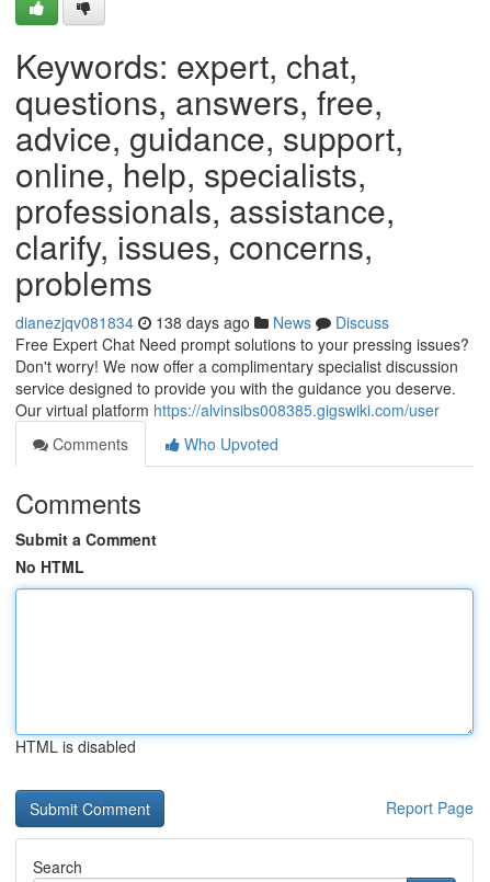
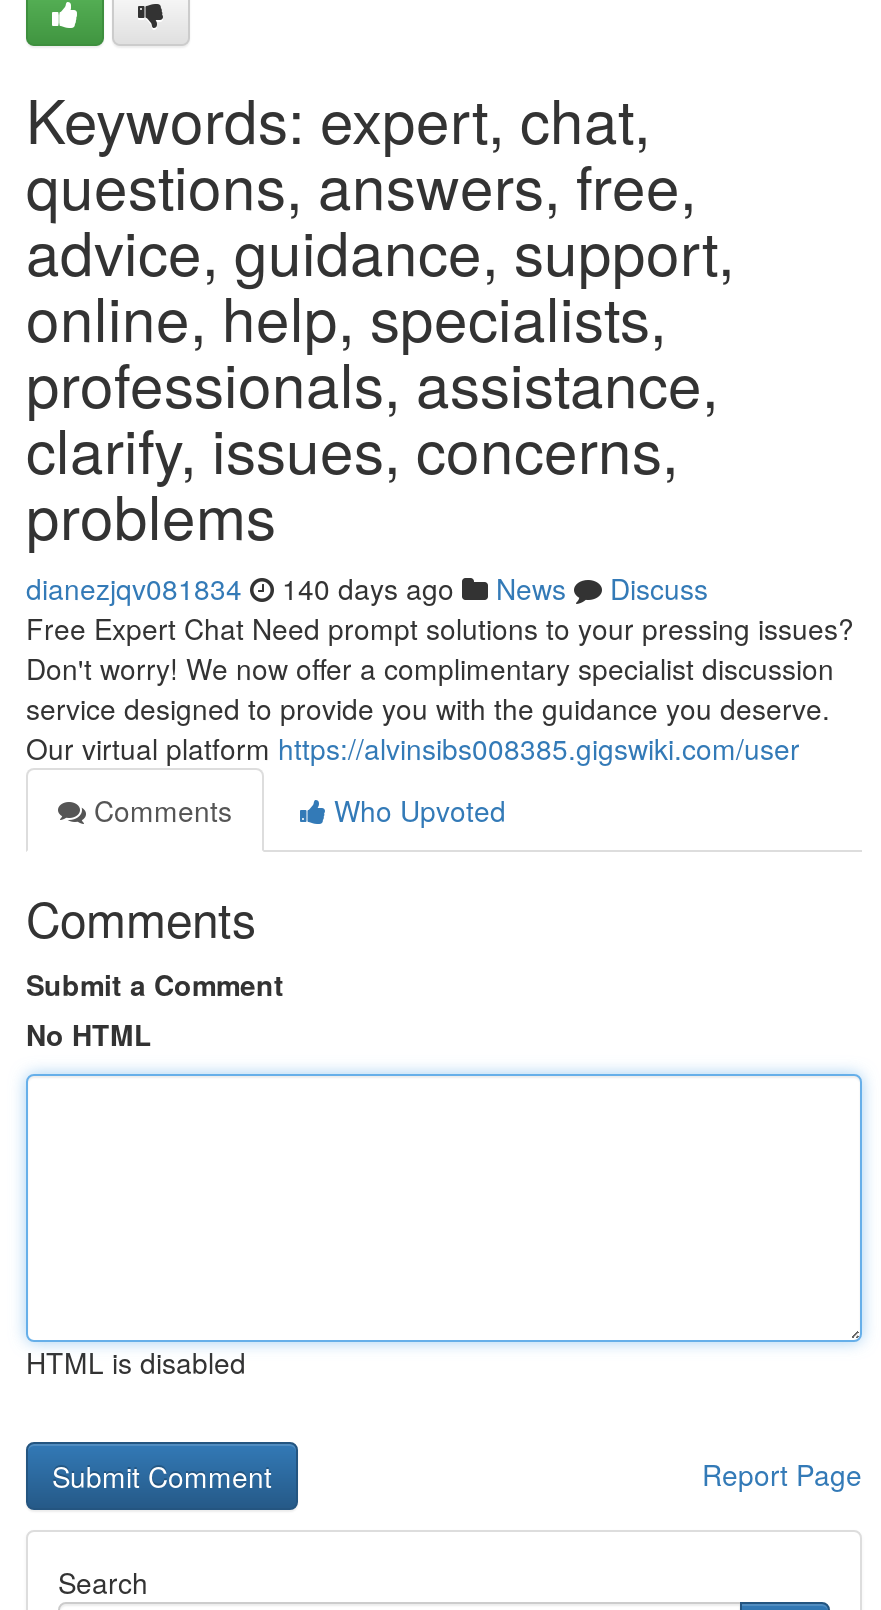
[15,311,389,333] dianezjqv081834 138 days ago News Discuss -> [26,568,708,608] dianezjqv081834 140 days ago News Discuss

